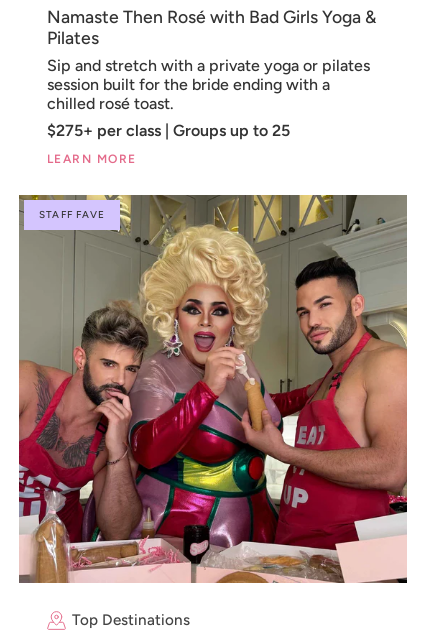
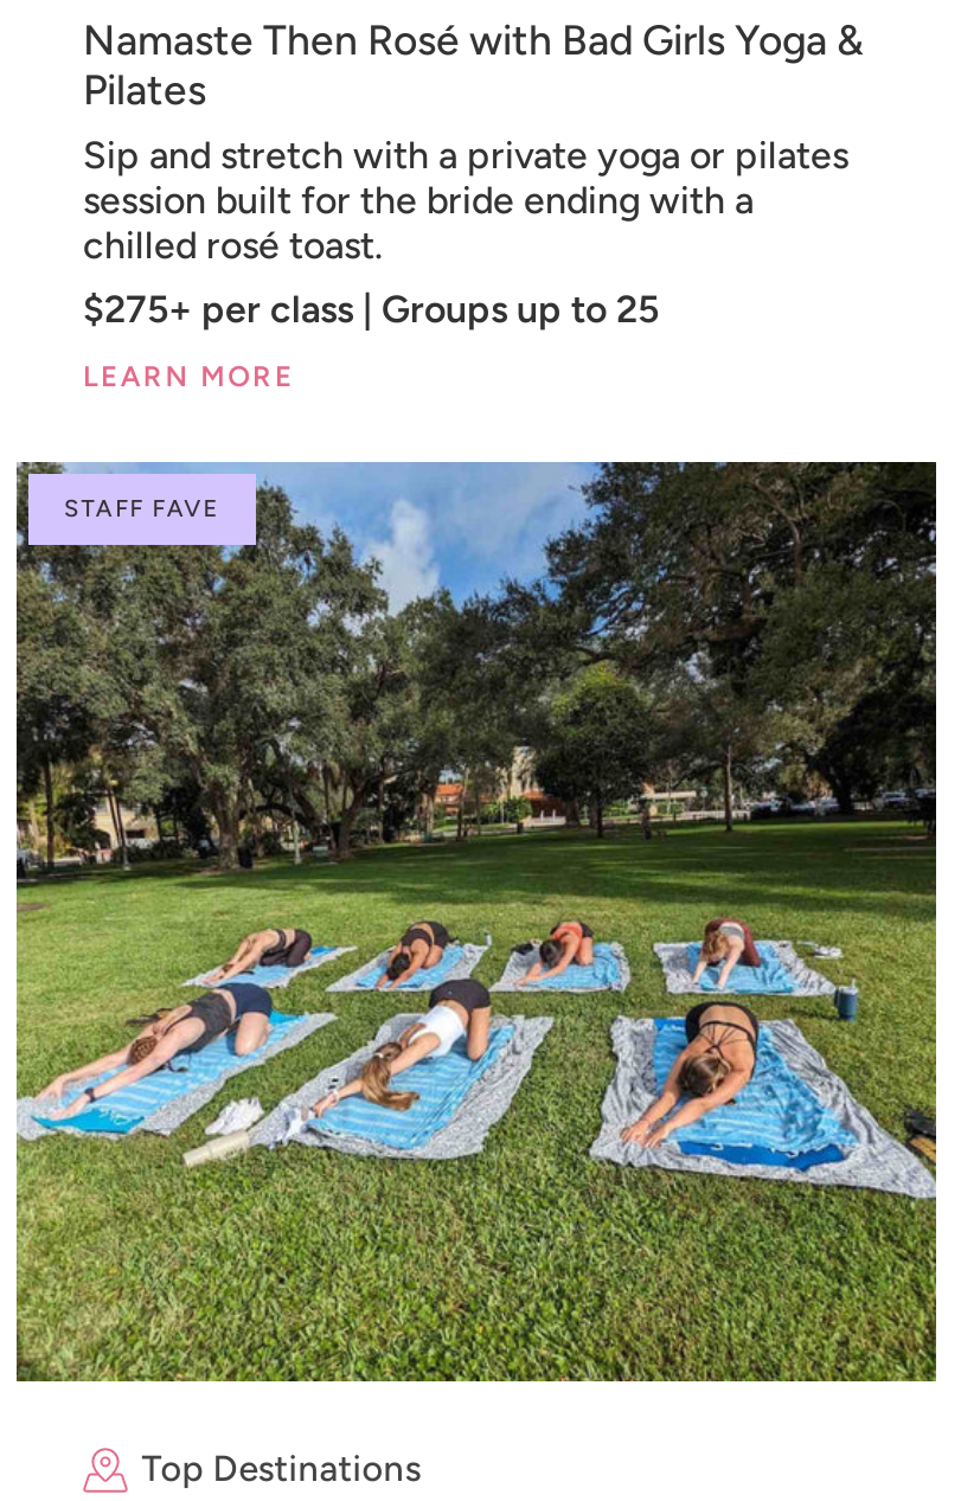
[18,194,408,584] [image] -> [14,460,938,1384] [image]

